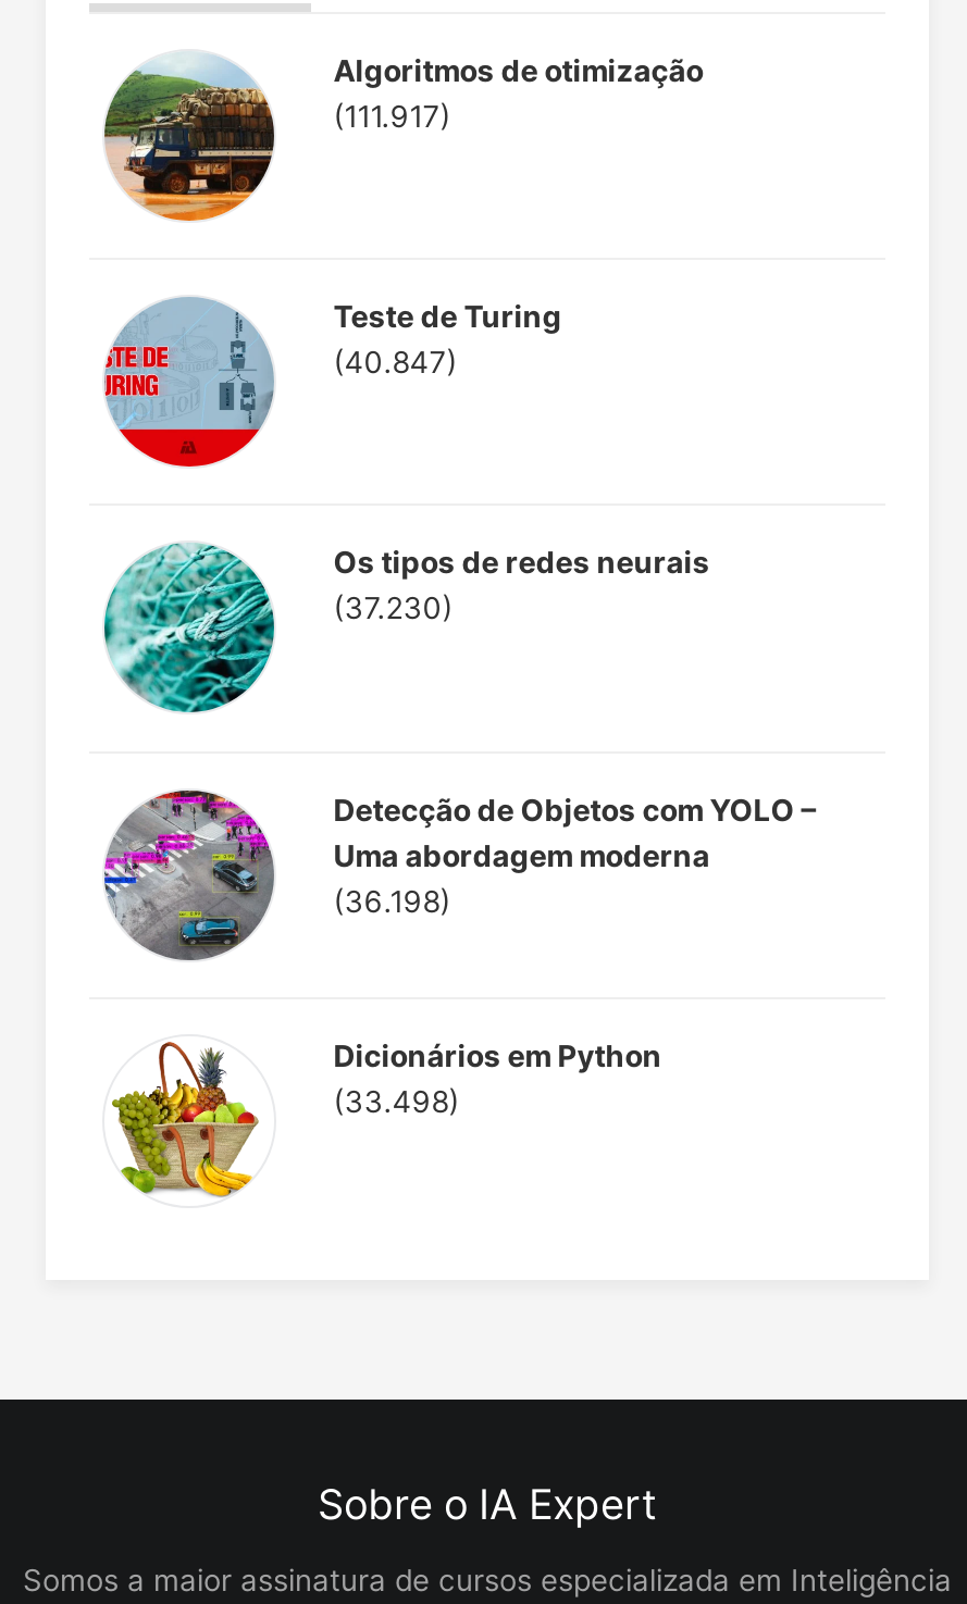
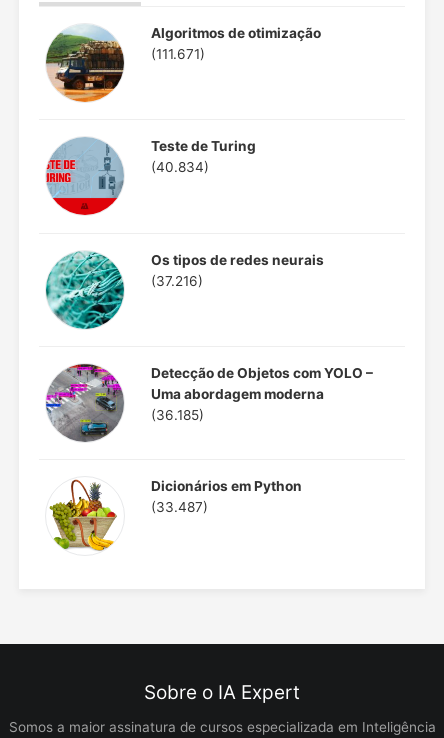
[333,98,451,133] (111.917) -> [151,46,205,62] (111.671)
[333,345,457,380] (40.847) -> [151,159,209,175] (40.834)
[333,592,453,626] (37.230) -> [151,272,203,288] (37.216)
[333,884,451,919] (36.198) -> [151,407,204,423] (36.185)
[333,1085,459,1120] (33.498) -> [151,499,208,515] (33.487)

